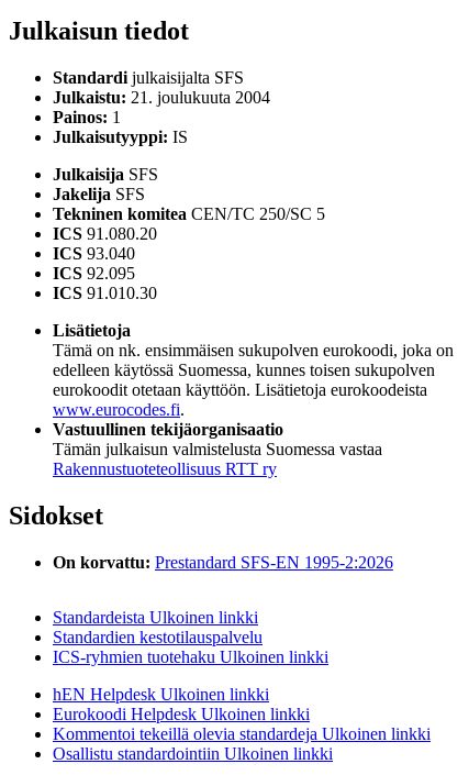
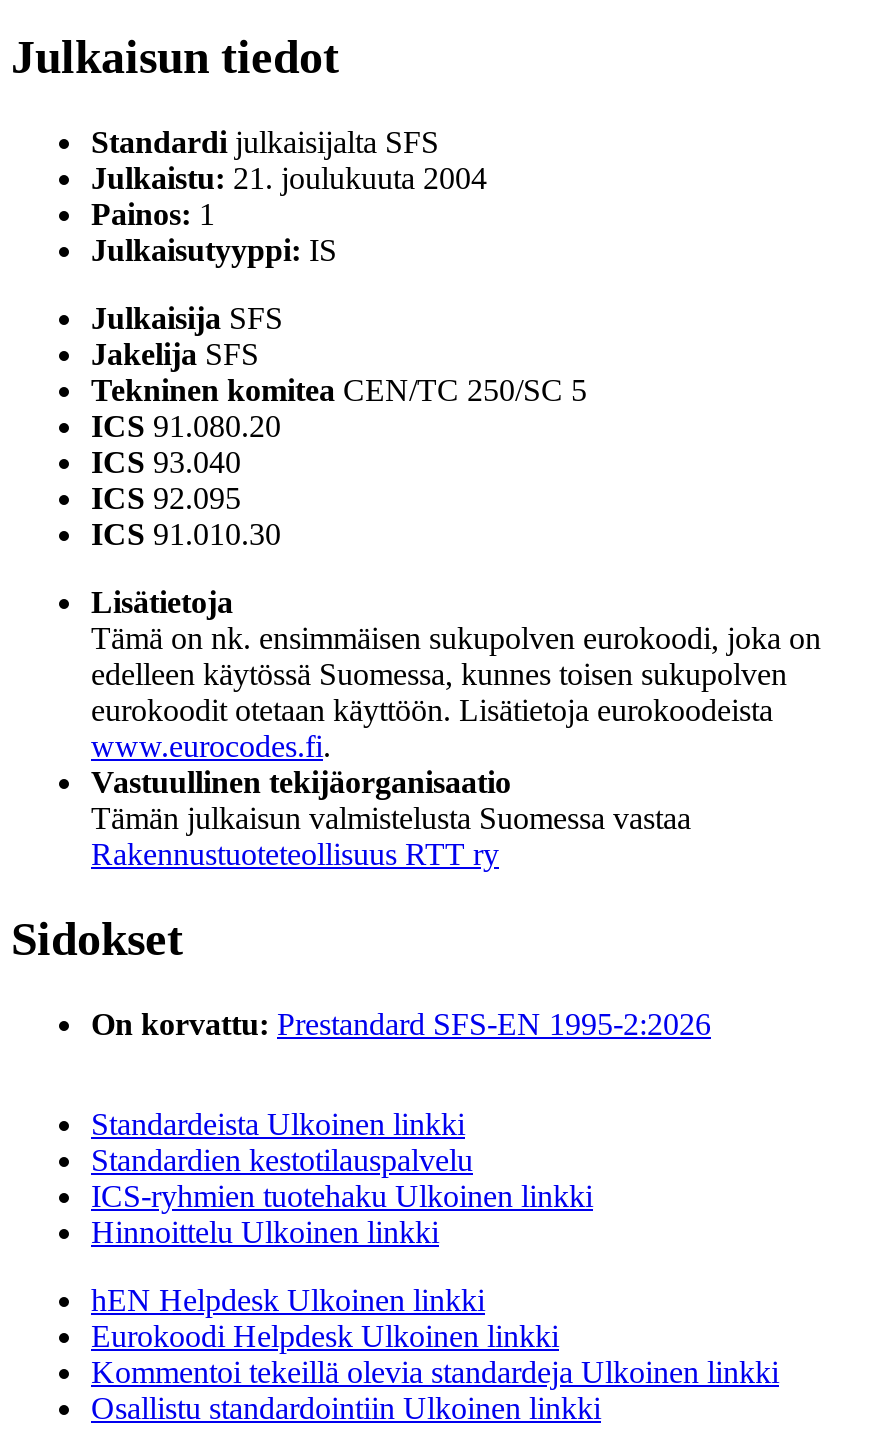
none -> [91,1214,439,1248] Hinnoittelu Ulkoinen linkki

